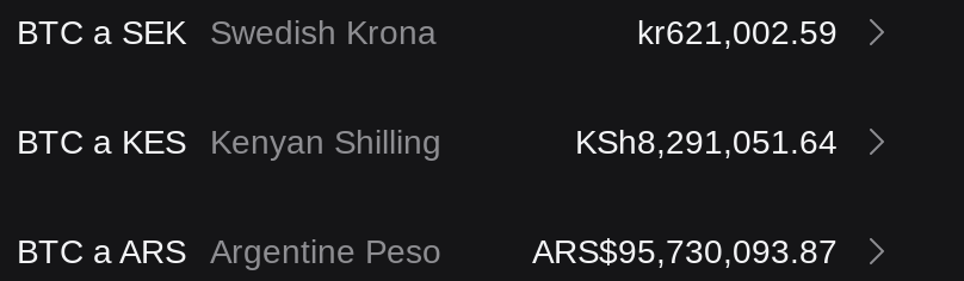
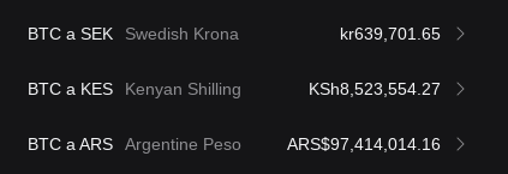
[637,13,838,51] kr621,002.59 -> [340,24,441,43] kr639,701.65
[575,122,838,160] KSh8,291,051.64 -> [309,79,441,98] KSh8,523,554.27
[532,232,838,270] ARS$95,730,093.87 -> [287,134,441,153] ARS$97,414,014.16

